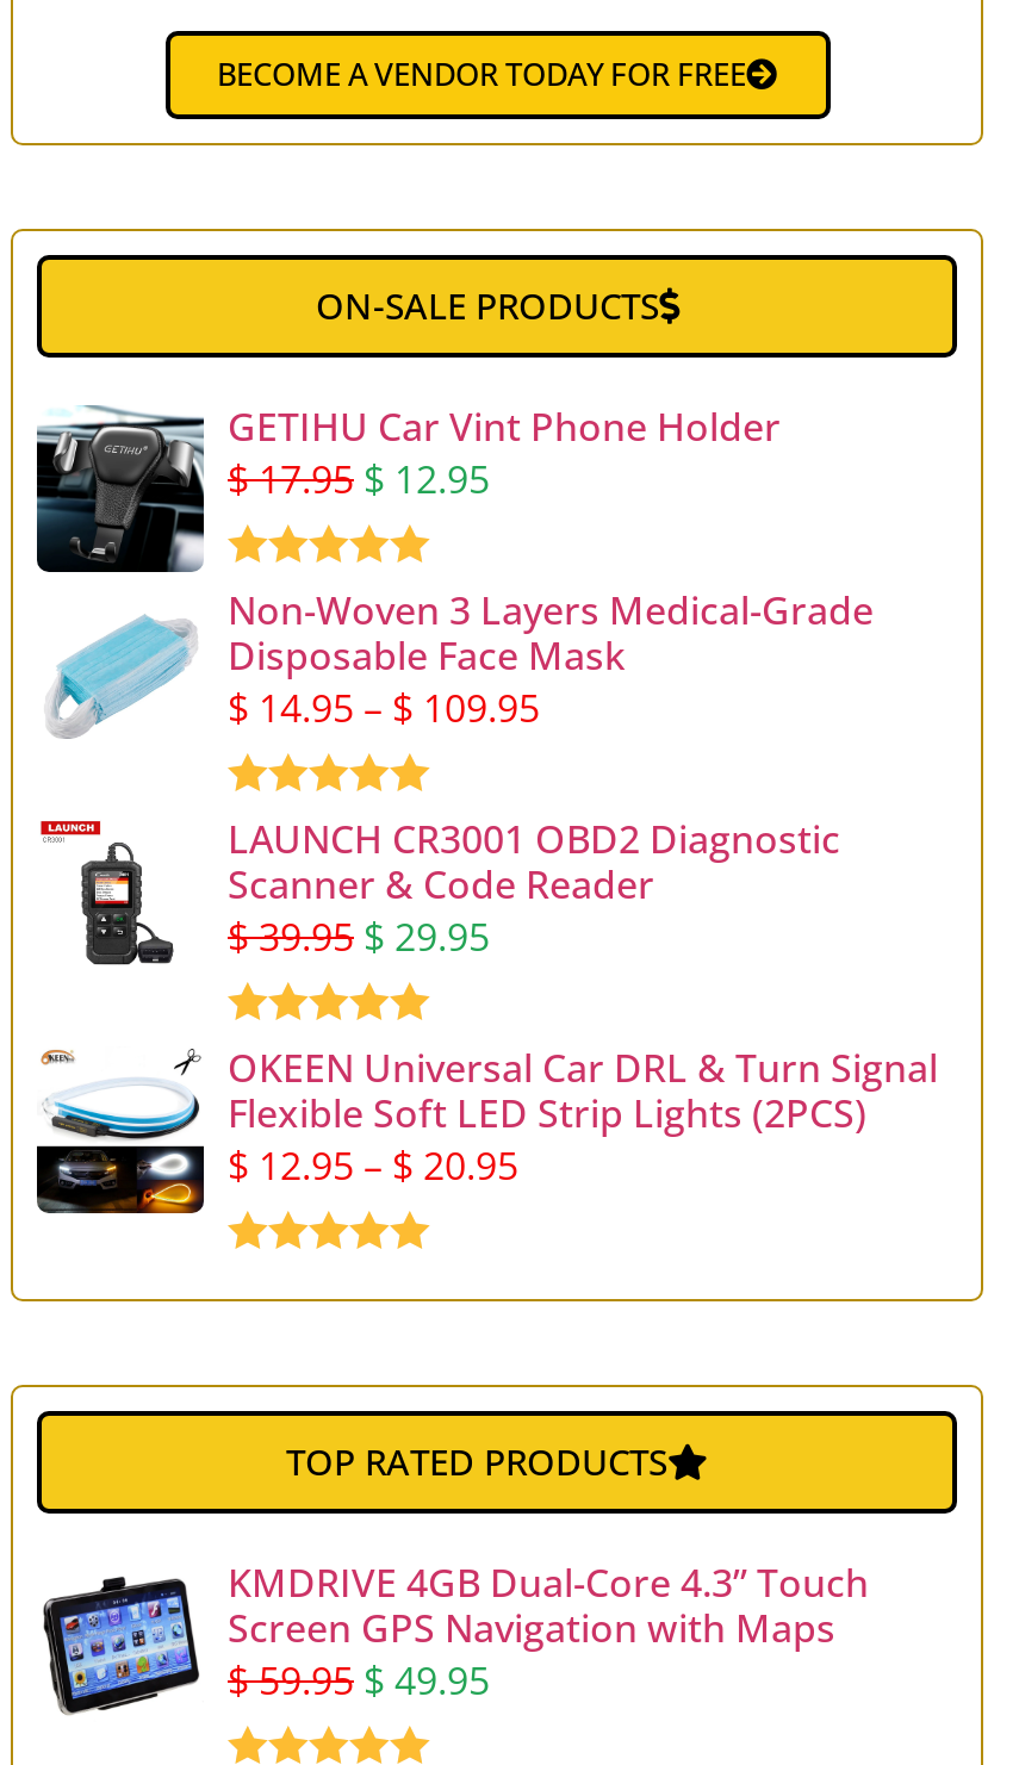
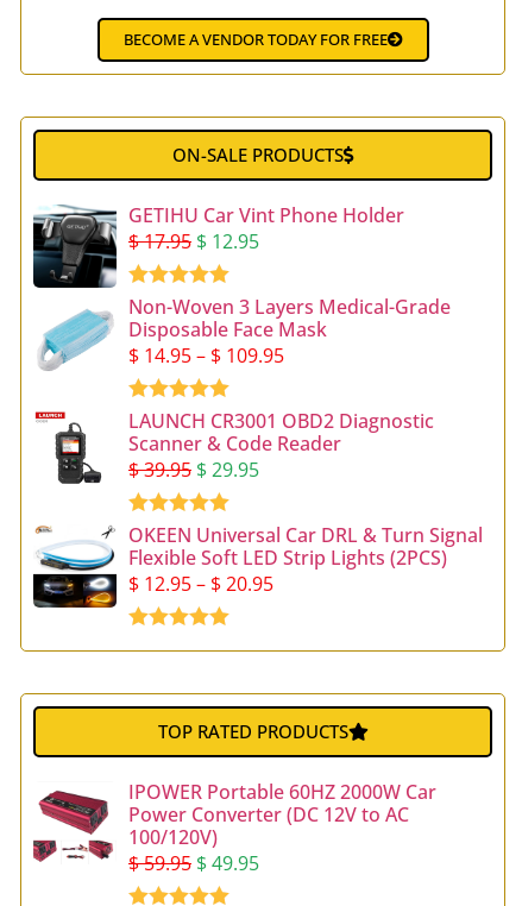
[42,1556,869,1716] [image] | KMDRIVE 4GB Dual-Core 4.3” Touch | Screen GPS Navigation with Maps -> [32,779,436,880] [image] | IPOWER Portable 60HZ 2000W Car | Power Converter (DC 12V to AC | 100/120V)

